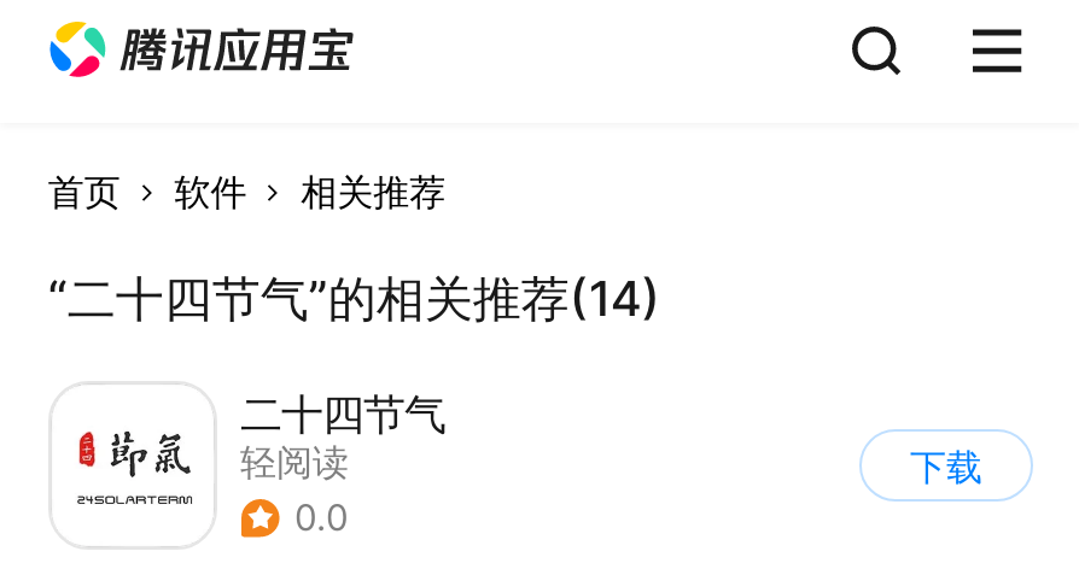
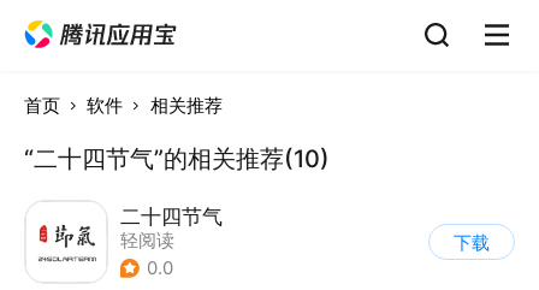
[48,269,661,327] “二十四节气”的相关推荐(14) -> [24,144,330,173] “二十四节气”的相关推荐(10)

